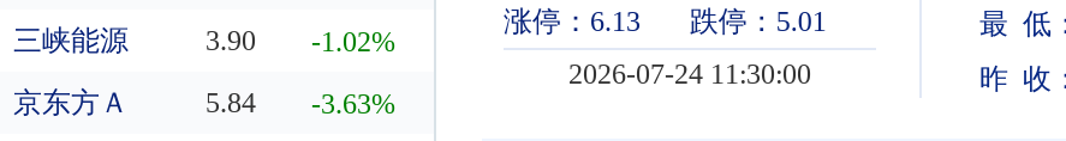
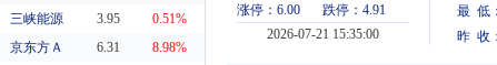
[504,5,641,38] 涨停：6.13 -> [237,2,300,18] 涨停：6.00
[689,5,826,38] 跌停：5.01 -> [323,2,386,18] 跌停：4.91
[206,24,256,57] 3.90 -> [97,11,120,26] 3.95
[311,24,395,58] -1.02% -> [152,11,187,27] 0.51%
[568,57,811,91] 2026-07-24 11:30:00 -> [267,26,379,42] 2026-07-21 15:35:00
[206,86,256,119] 5.84 -> [97,40,120,55] 6.31
[311,87,395,120] -3.63% -> [152,40,187,55] 8.98%

